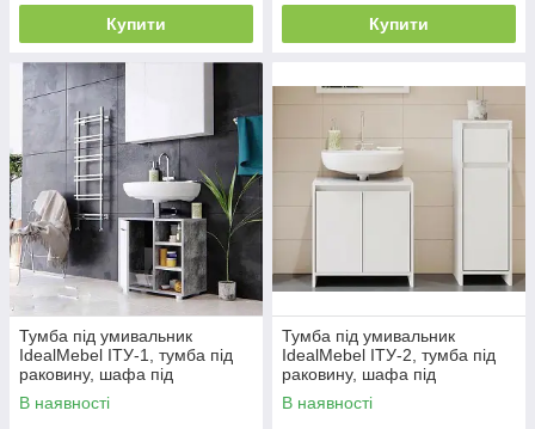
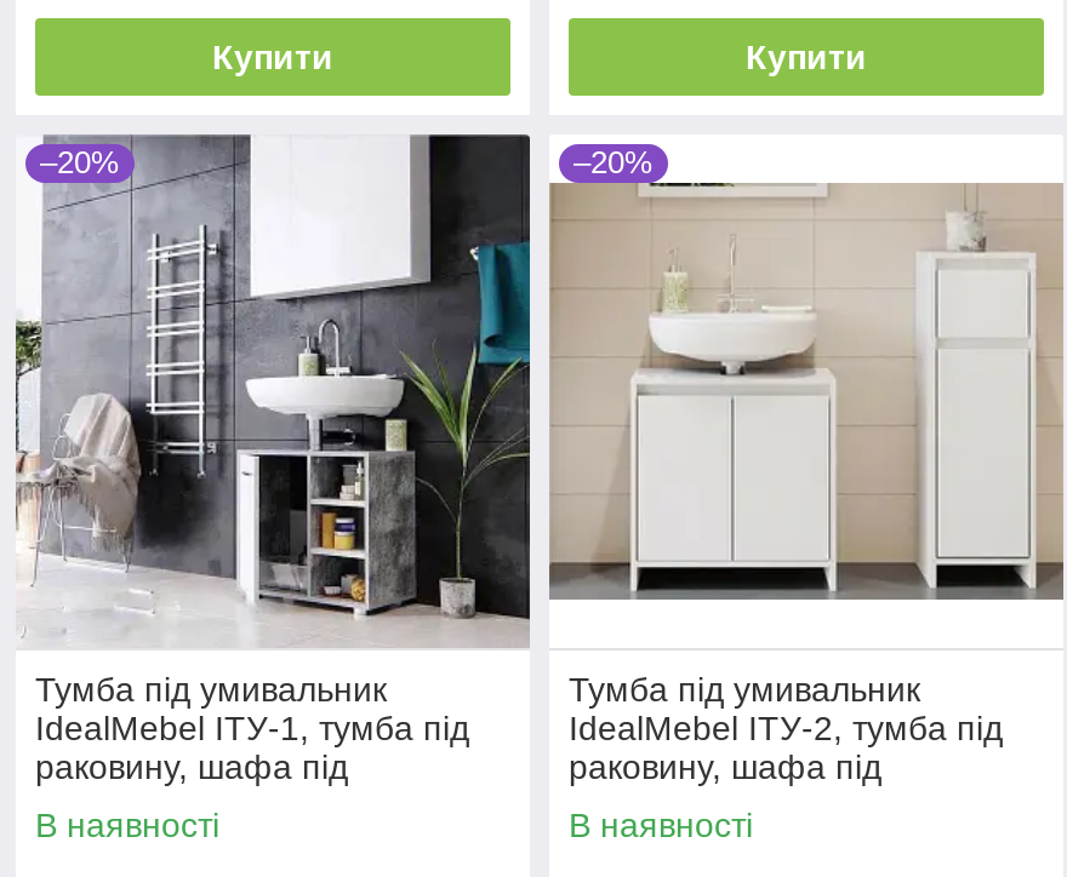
none -> [40,145,120,181] –20%
none -> [574,145,654,181] –20%

